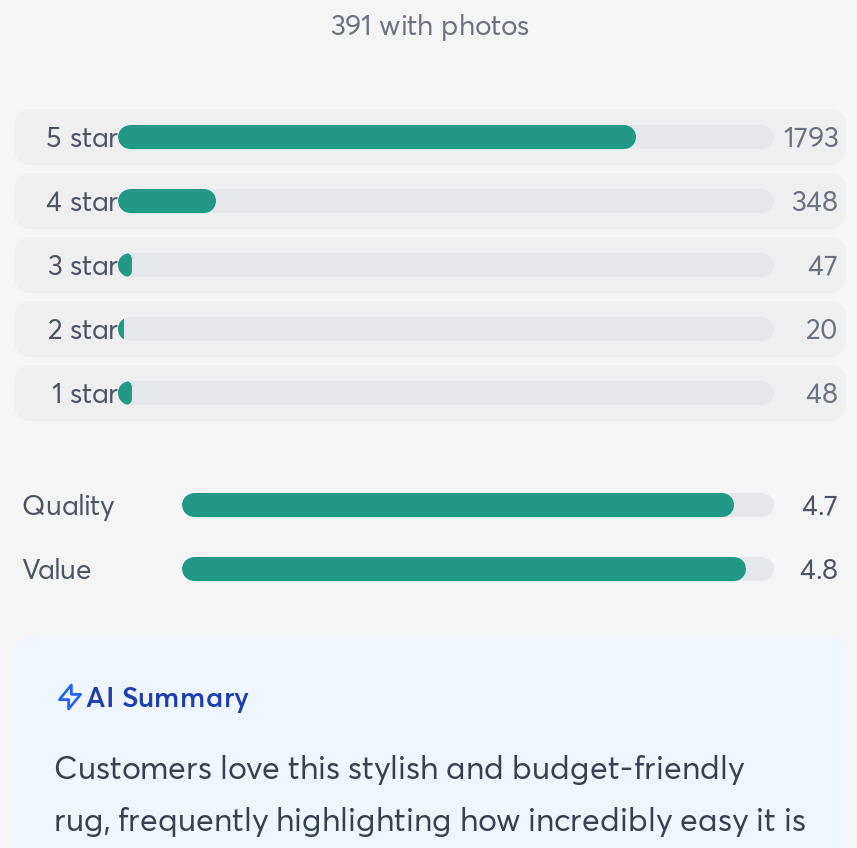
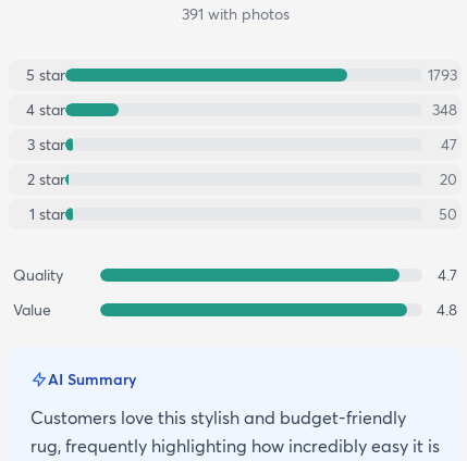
[806,375,838,411] 48 -> [439,204,457,224] 50

